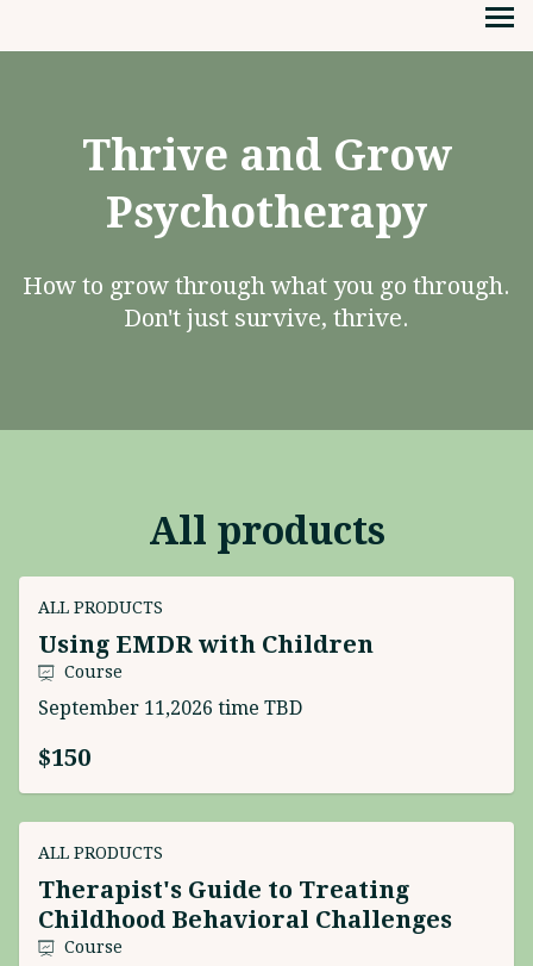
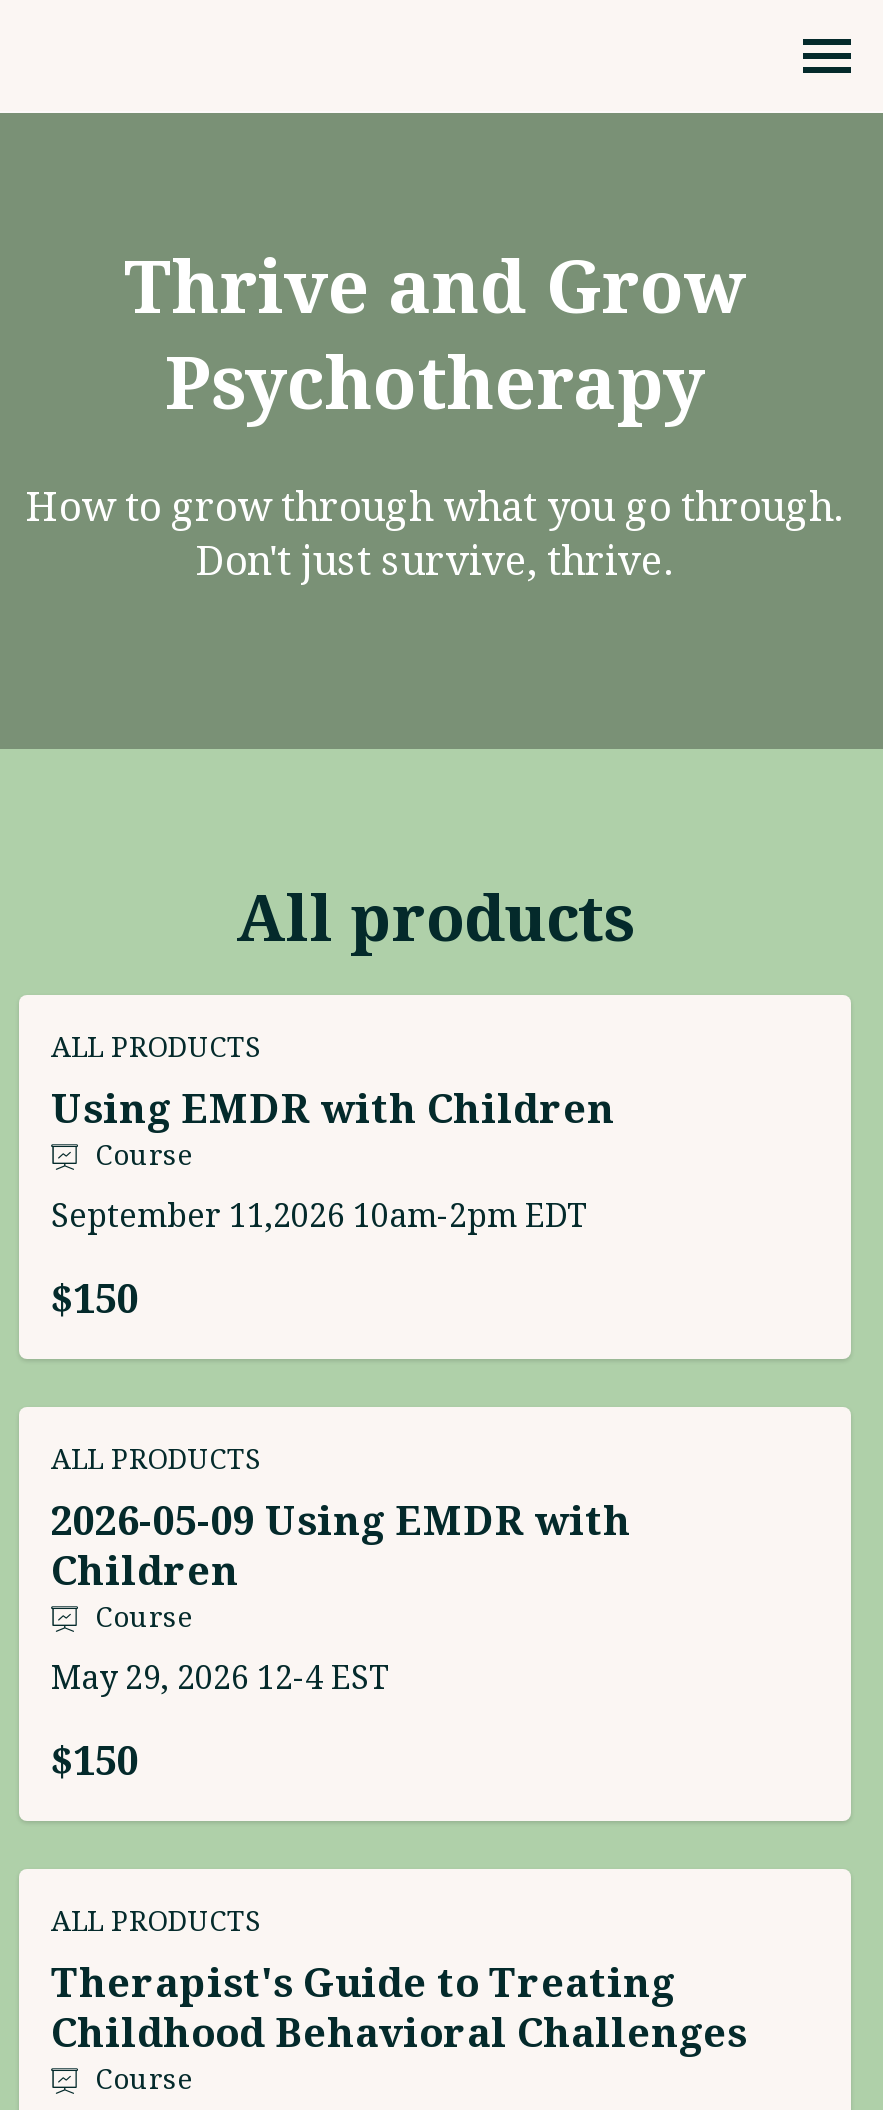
[38,697,302,719] September 11,2026 time TBD -> [51,1197,631,1697] September 11,2026 10am-2pm EDT | $150 | ALL PRODUCTS | 2026-05-09 Using EMDR with | Children | Course | May 29, 2026 12-4 EST

